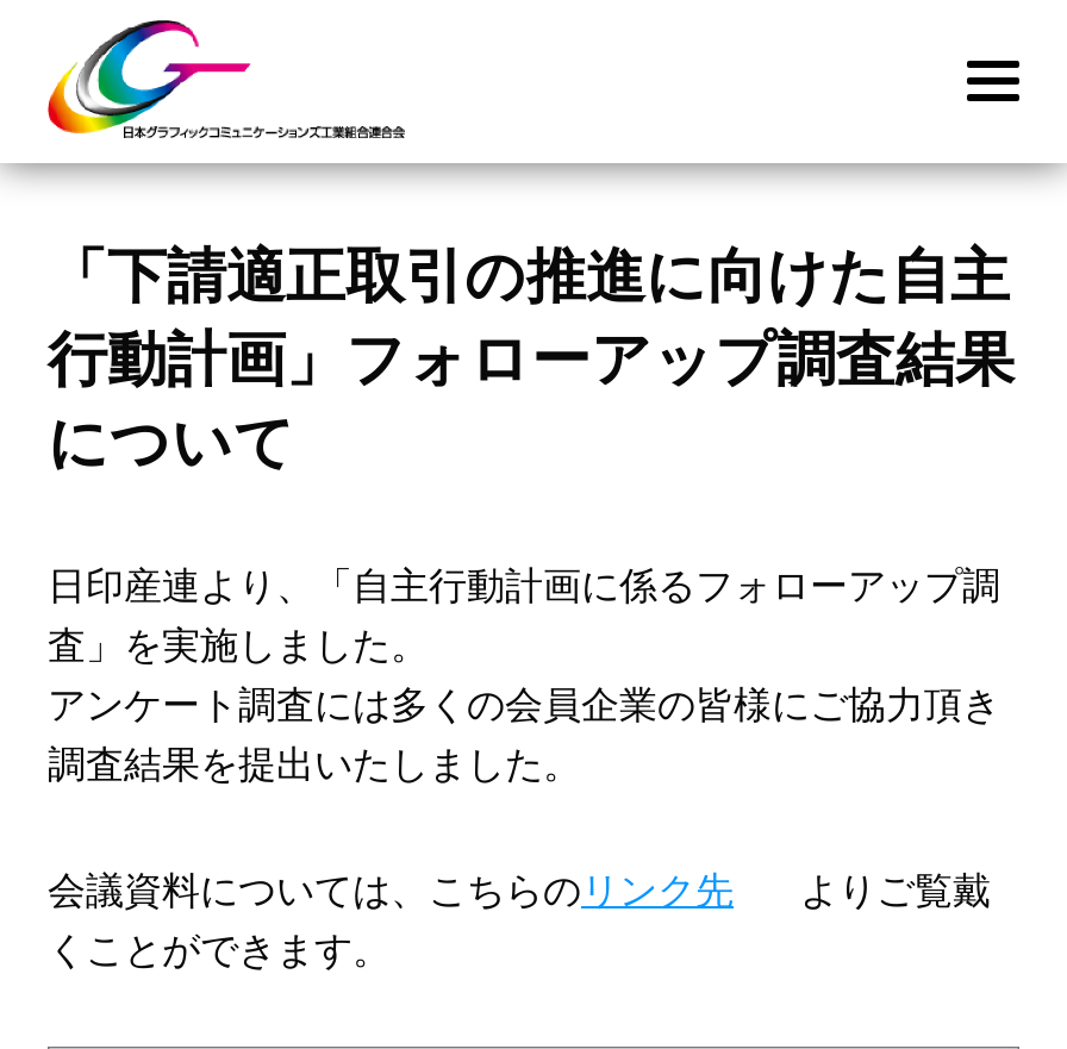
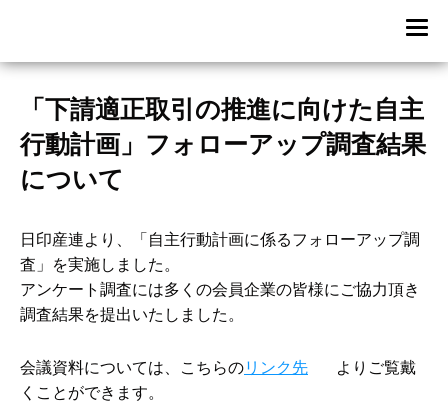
[45,18,407,142] [image] -> none

